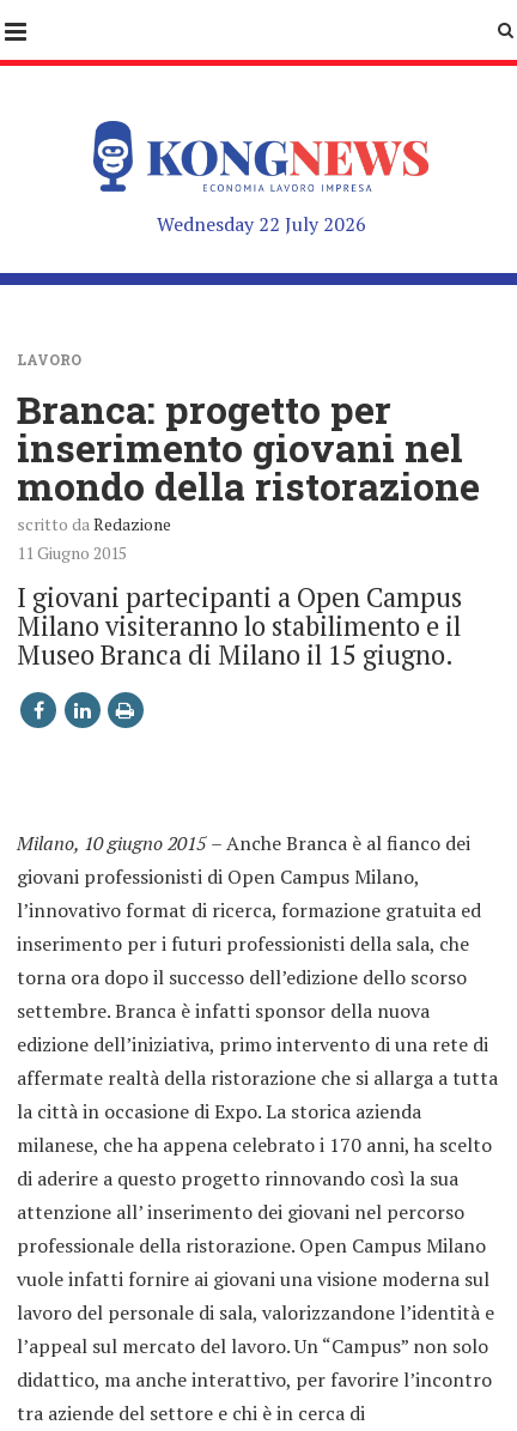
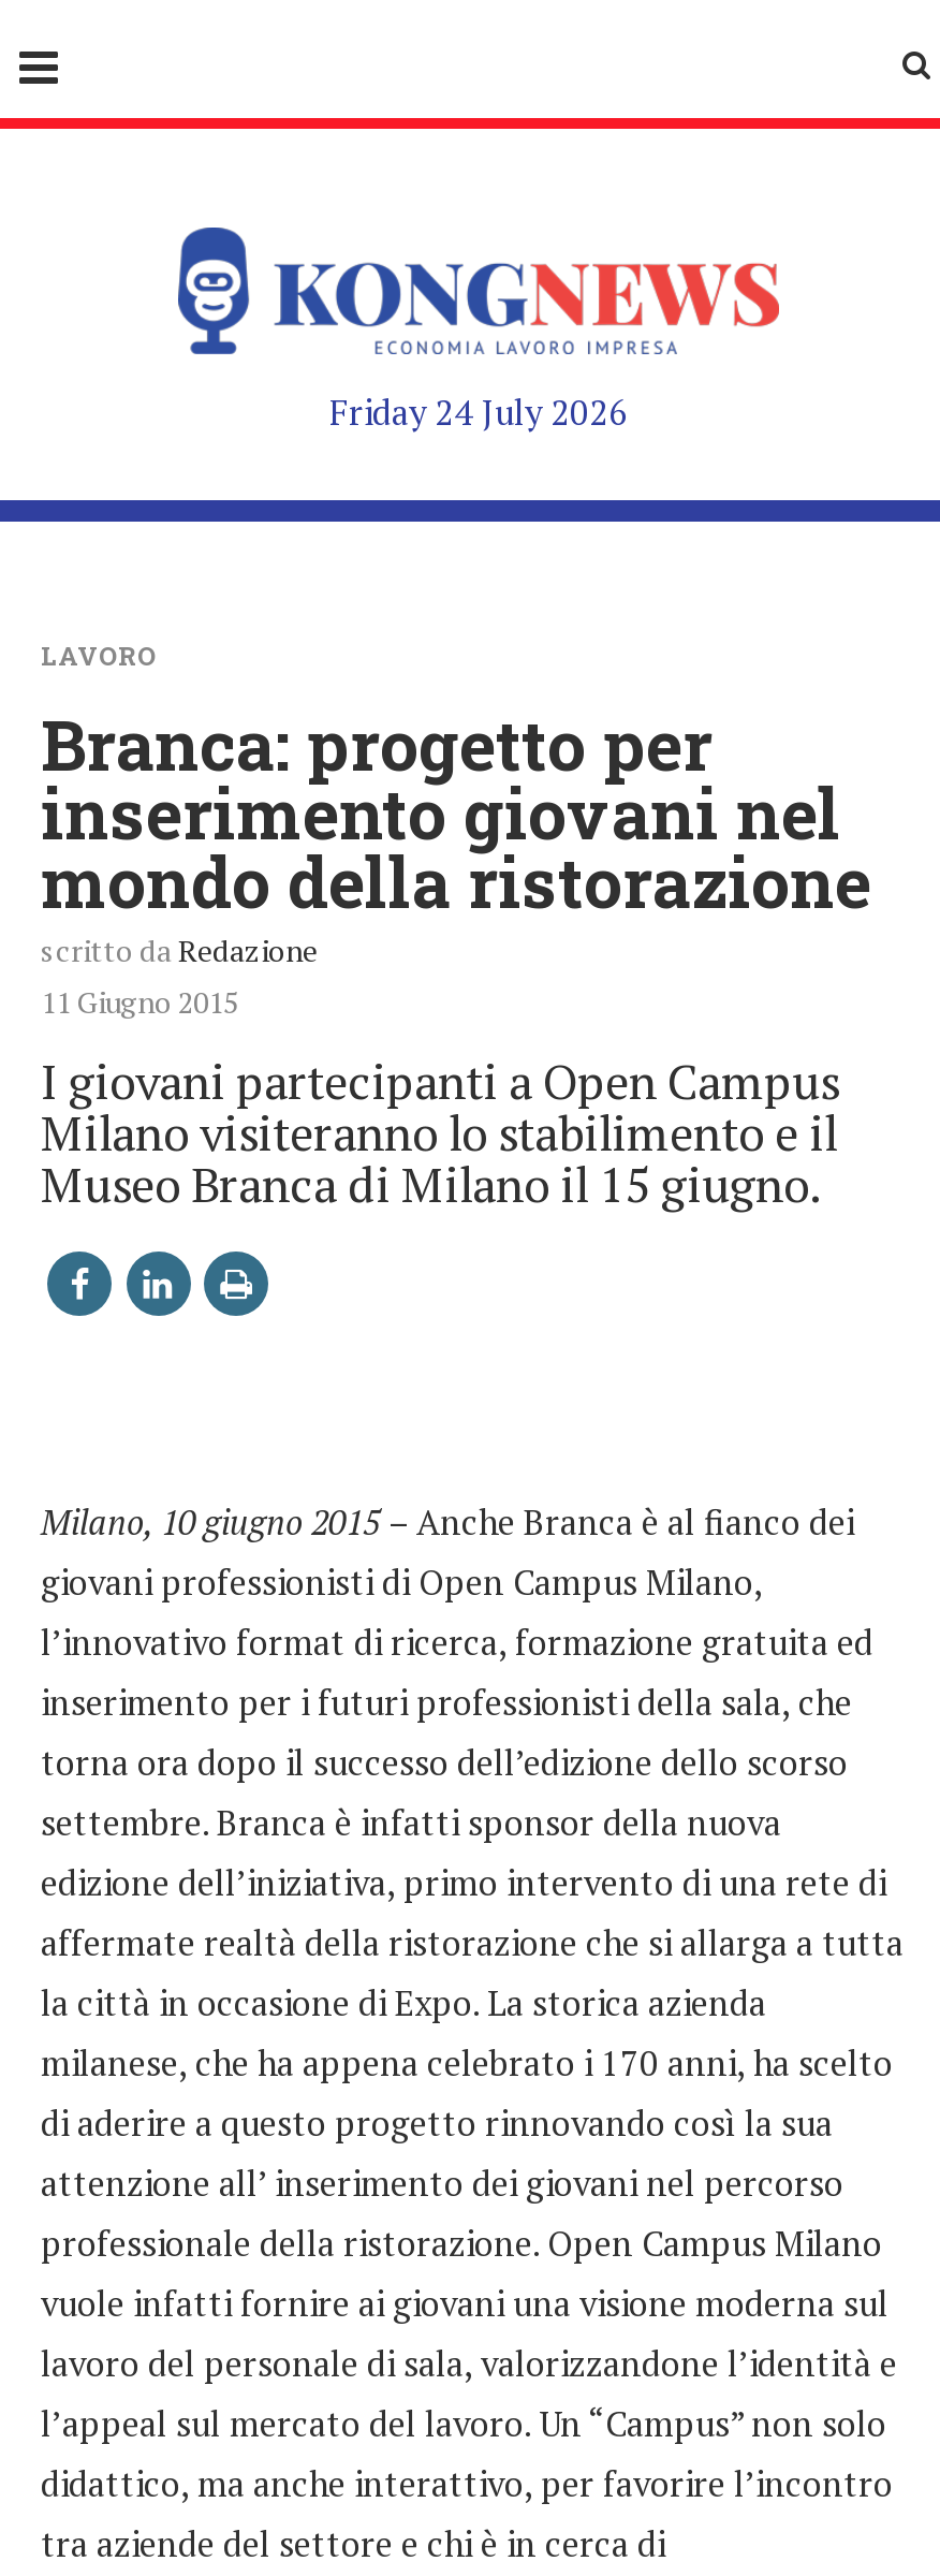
[156,211,366,237] Wednesday 22 July 2026 -> [329,388,628,435] Friday 24 July 2026

